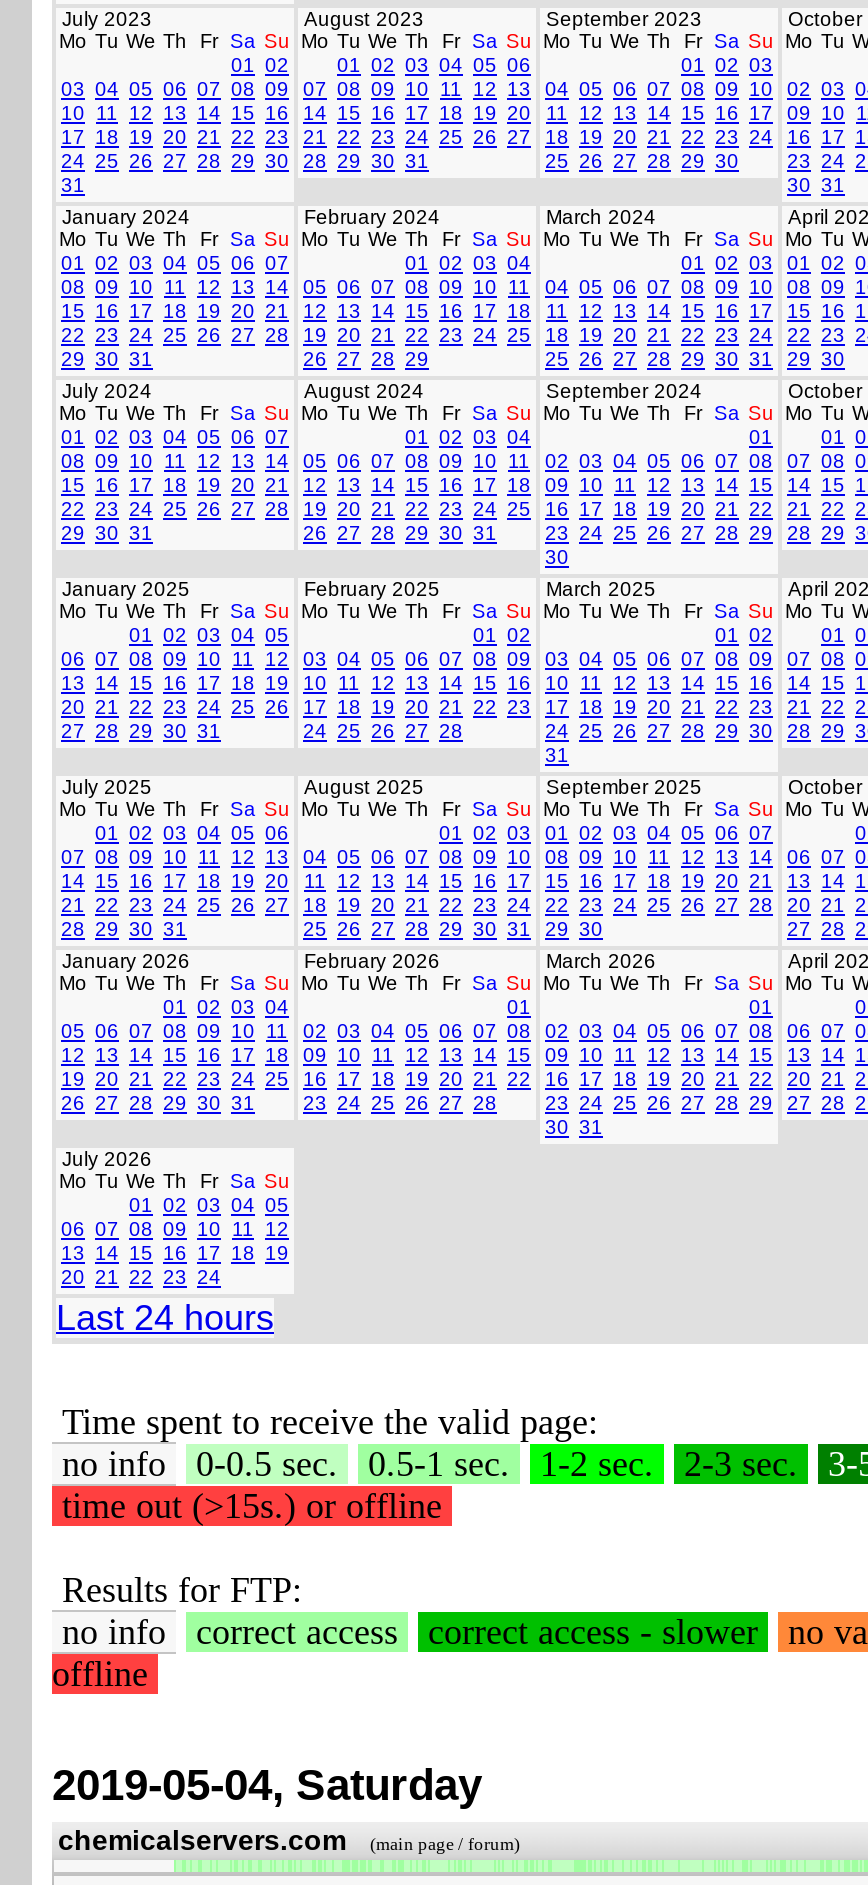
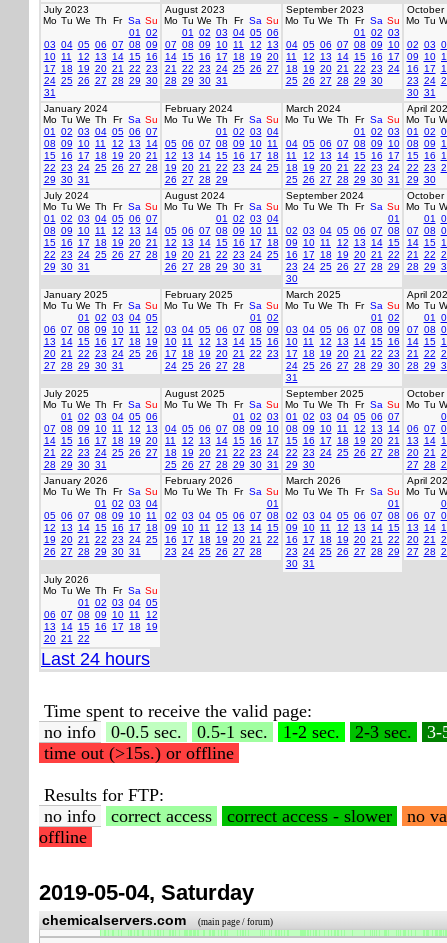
[61,1266,221,1288] 20 21 22 23 24 -> [43,633,89,644] 20 21 22

